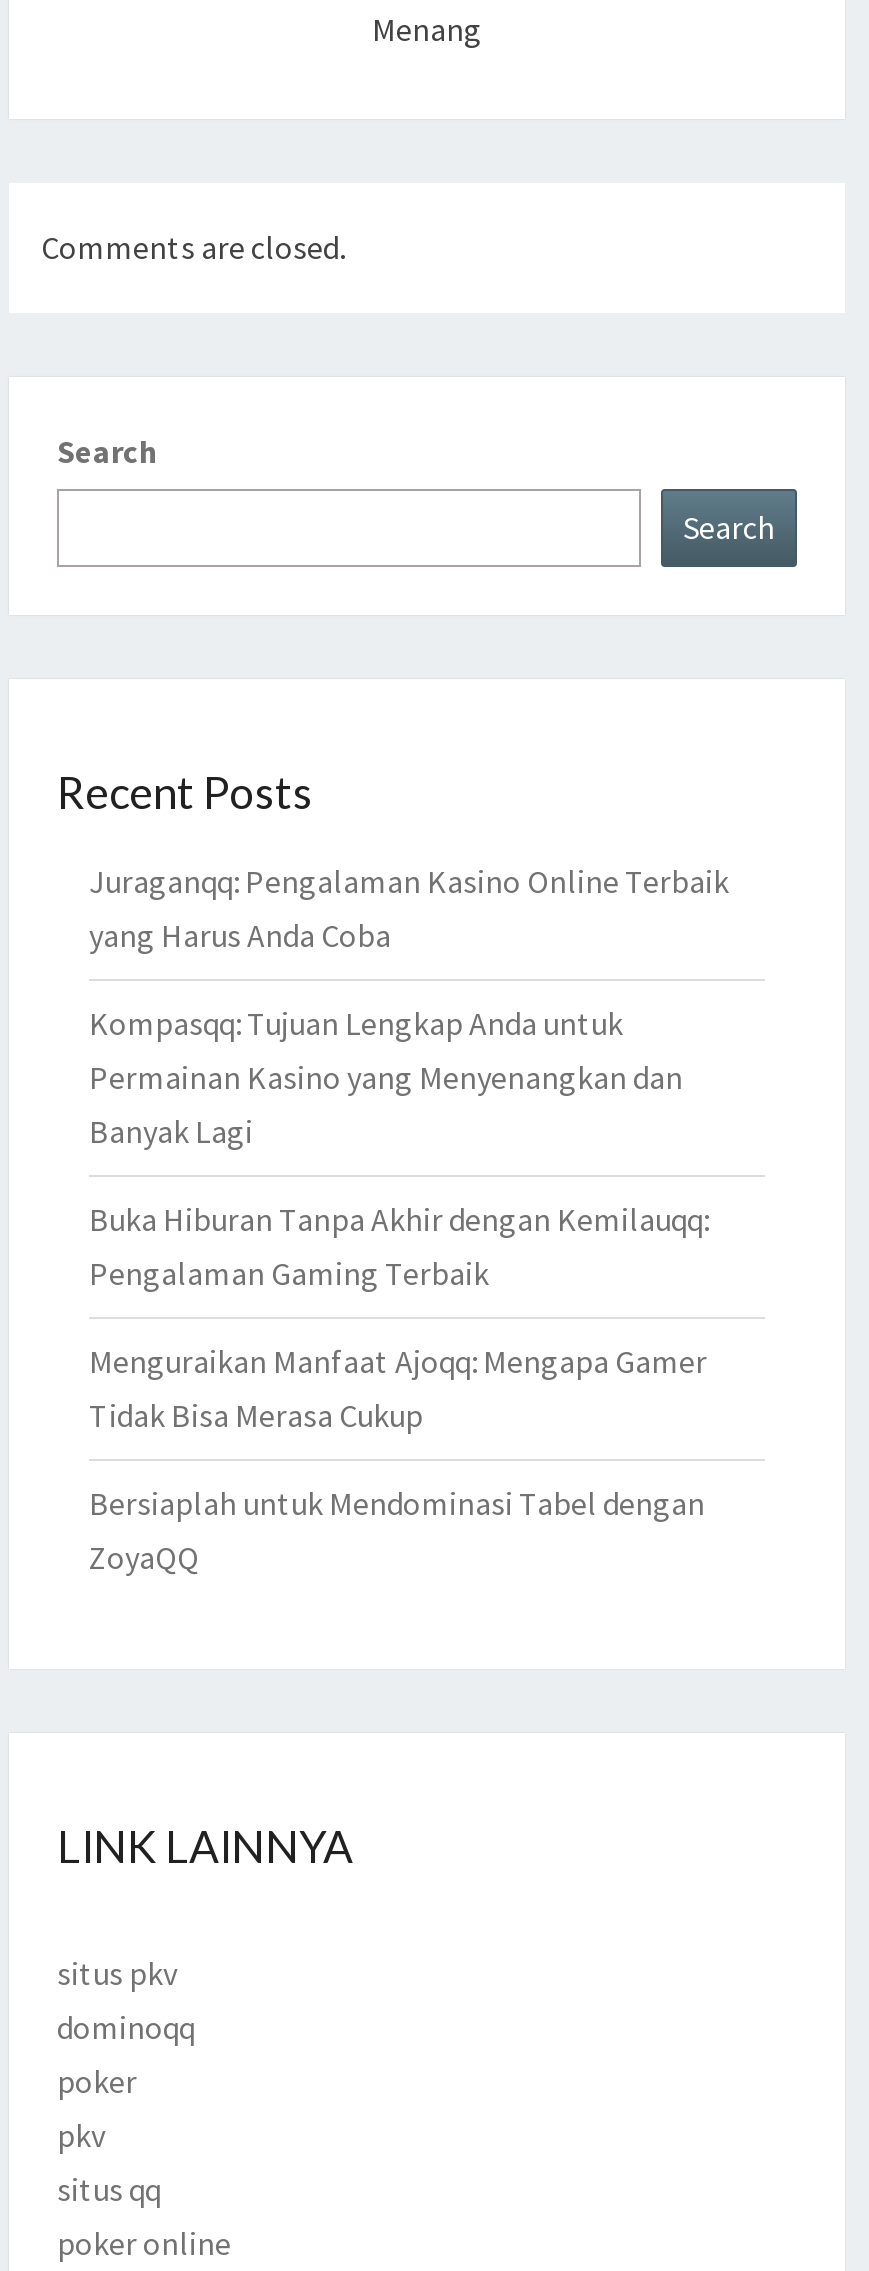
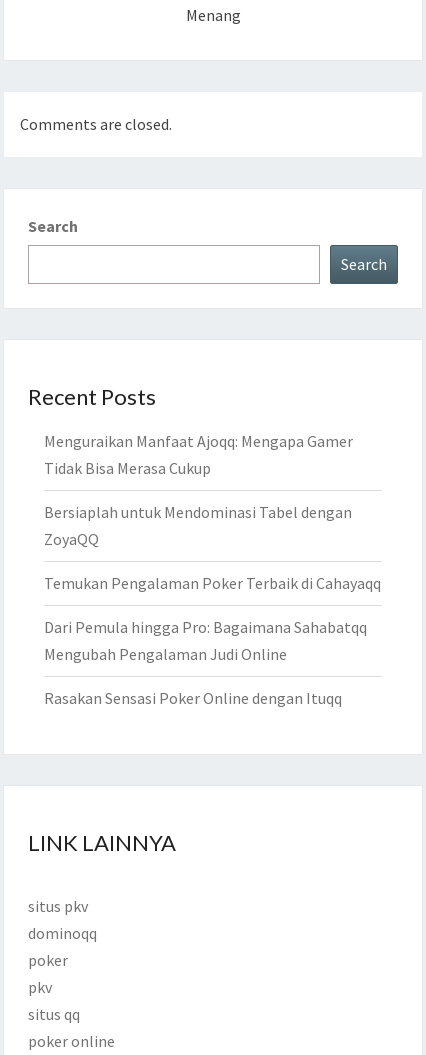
[89,862,729,1294] Juraganqq: Pengalaman Kasino Online Terbaik | yang Harus Anda Coba | Kompasqq: Tujuan Lengkap Anda untuk | Permainan Kasino yang Menyenangkan dan | Banyak Lagi | Buka Hiburan Tanpa Akhir dengan Kemilauqq: | Pengalaman Gaming Terbaik -> none
moved [89,1342,707,1578] -> [44,431,353,549]: Menguraikan Manfaat Ajoqq: Mengapa Gamer | Tidak Bisa Merasa Cukup | Bersiaplah untuk Mendominasi Tabel dengan | ZoyaQQ
none -> [44,573,381,708] Temukan Pengalaman Poker Terbaik di Cahayaqq | Dari Pemula hingga Pro: Bagaimana Sahabatqq | Mengubah Pengalaman Judi Online | Rasakan Sensasi Poker Online dengan Ituqq

